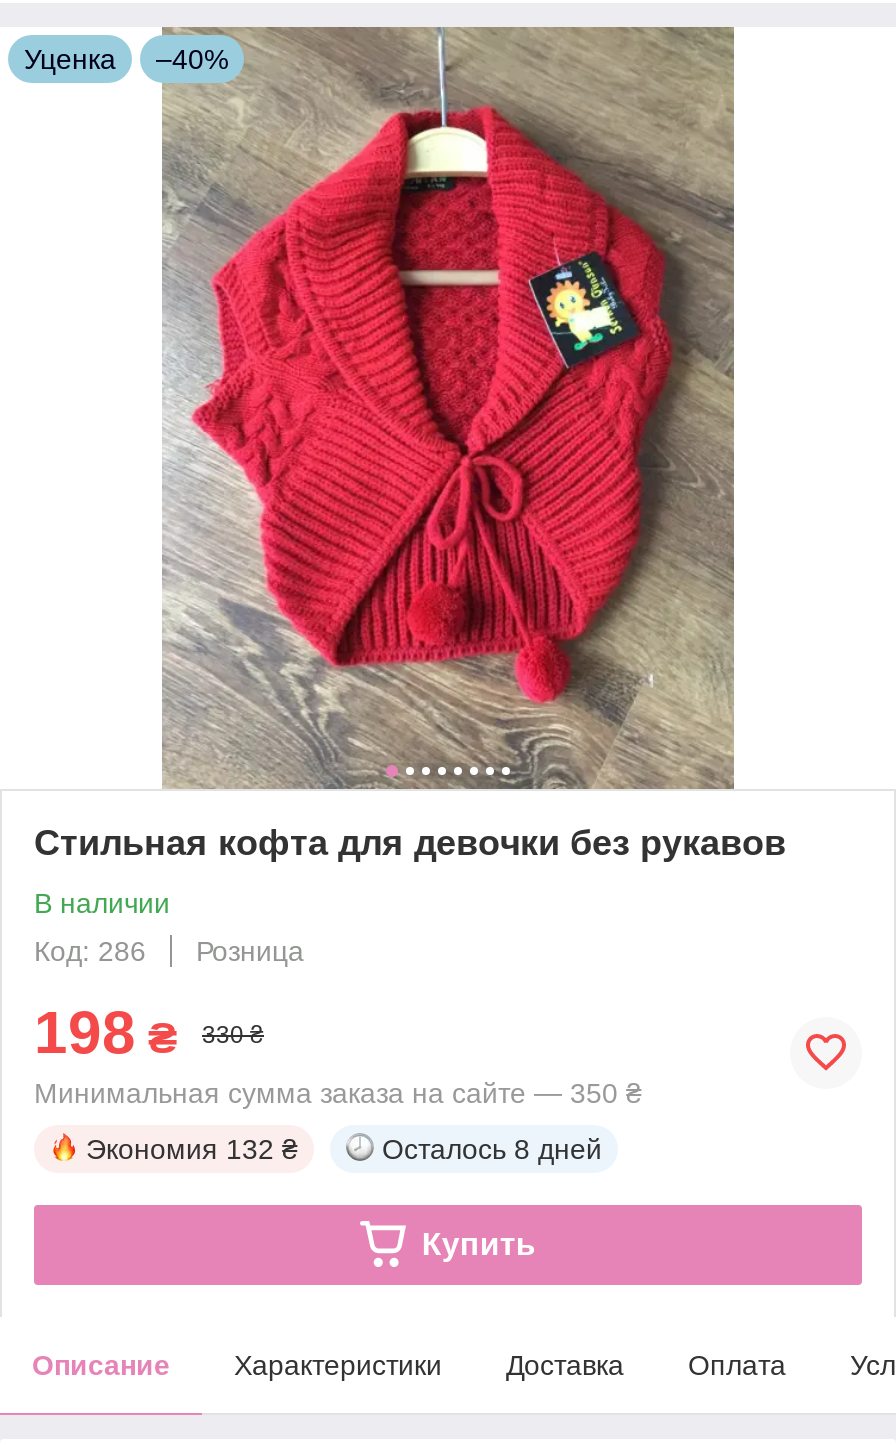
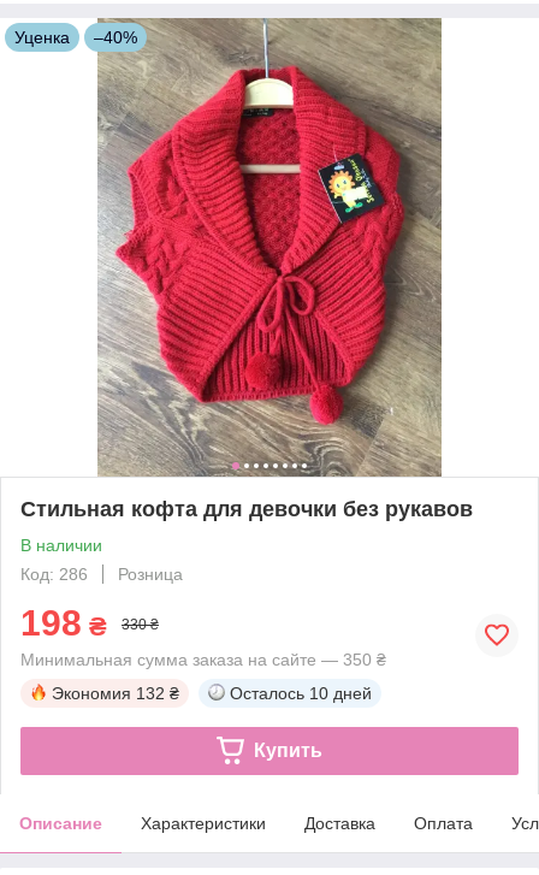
[382,1133,602,1165] Осталось 8 дней -> [230,683,372,703] Осталось 10 дней

